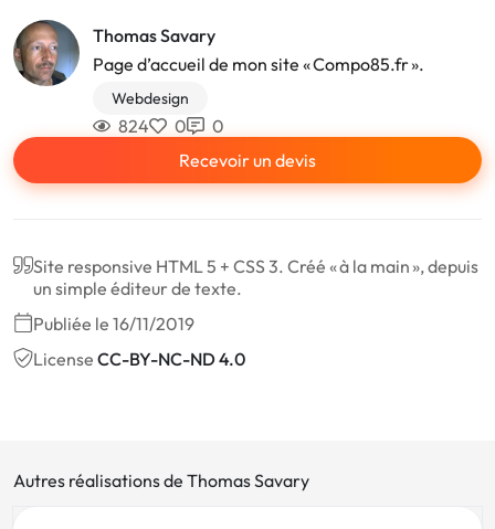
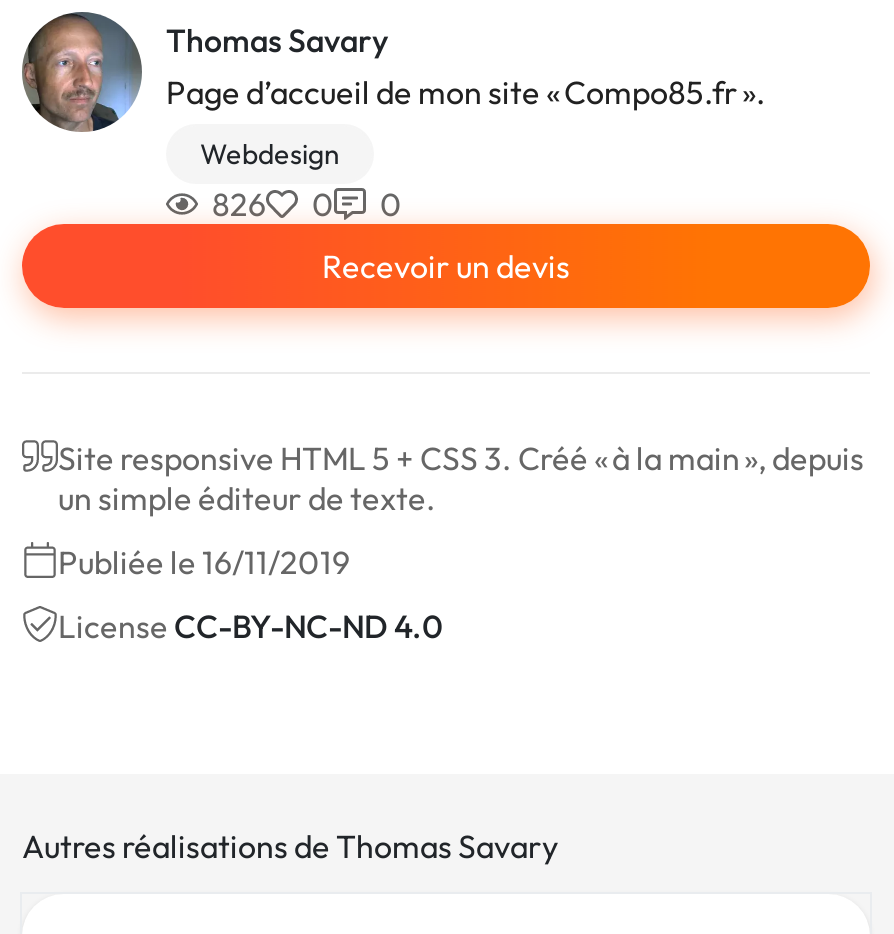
[115,115,149,137] 824 -> [206,184,266,224] 826

